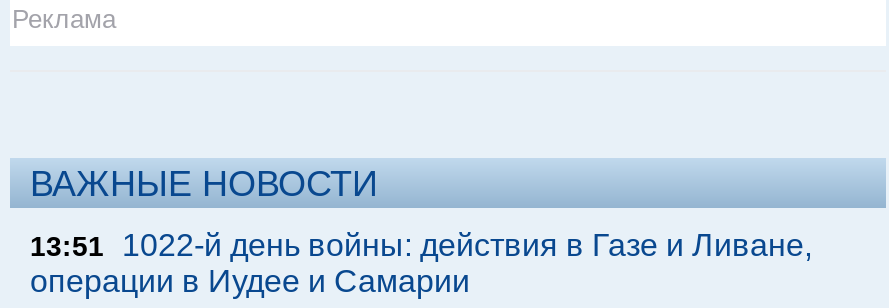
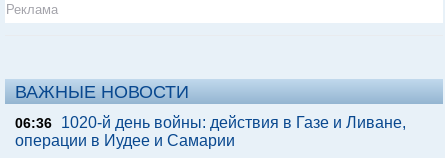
[30,229,812,263] 13:51 1022-й день войны: действия в Газе и Ливане, -> [15,114,406,131] 06:36 1020-й день войны: действия в Газе и Ливане,

